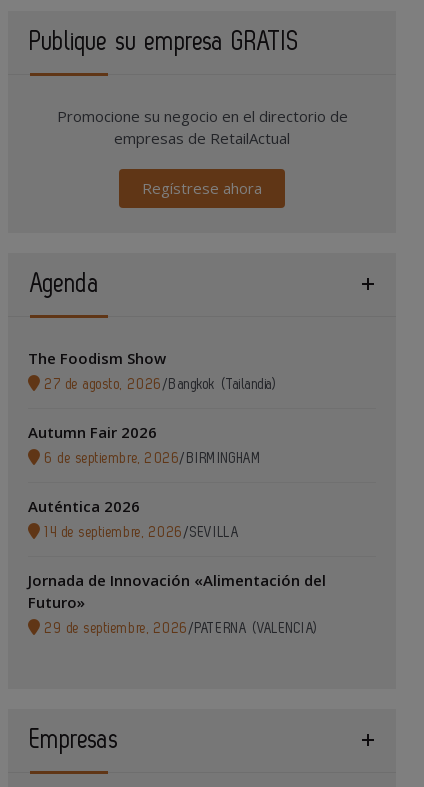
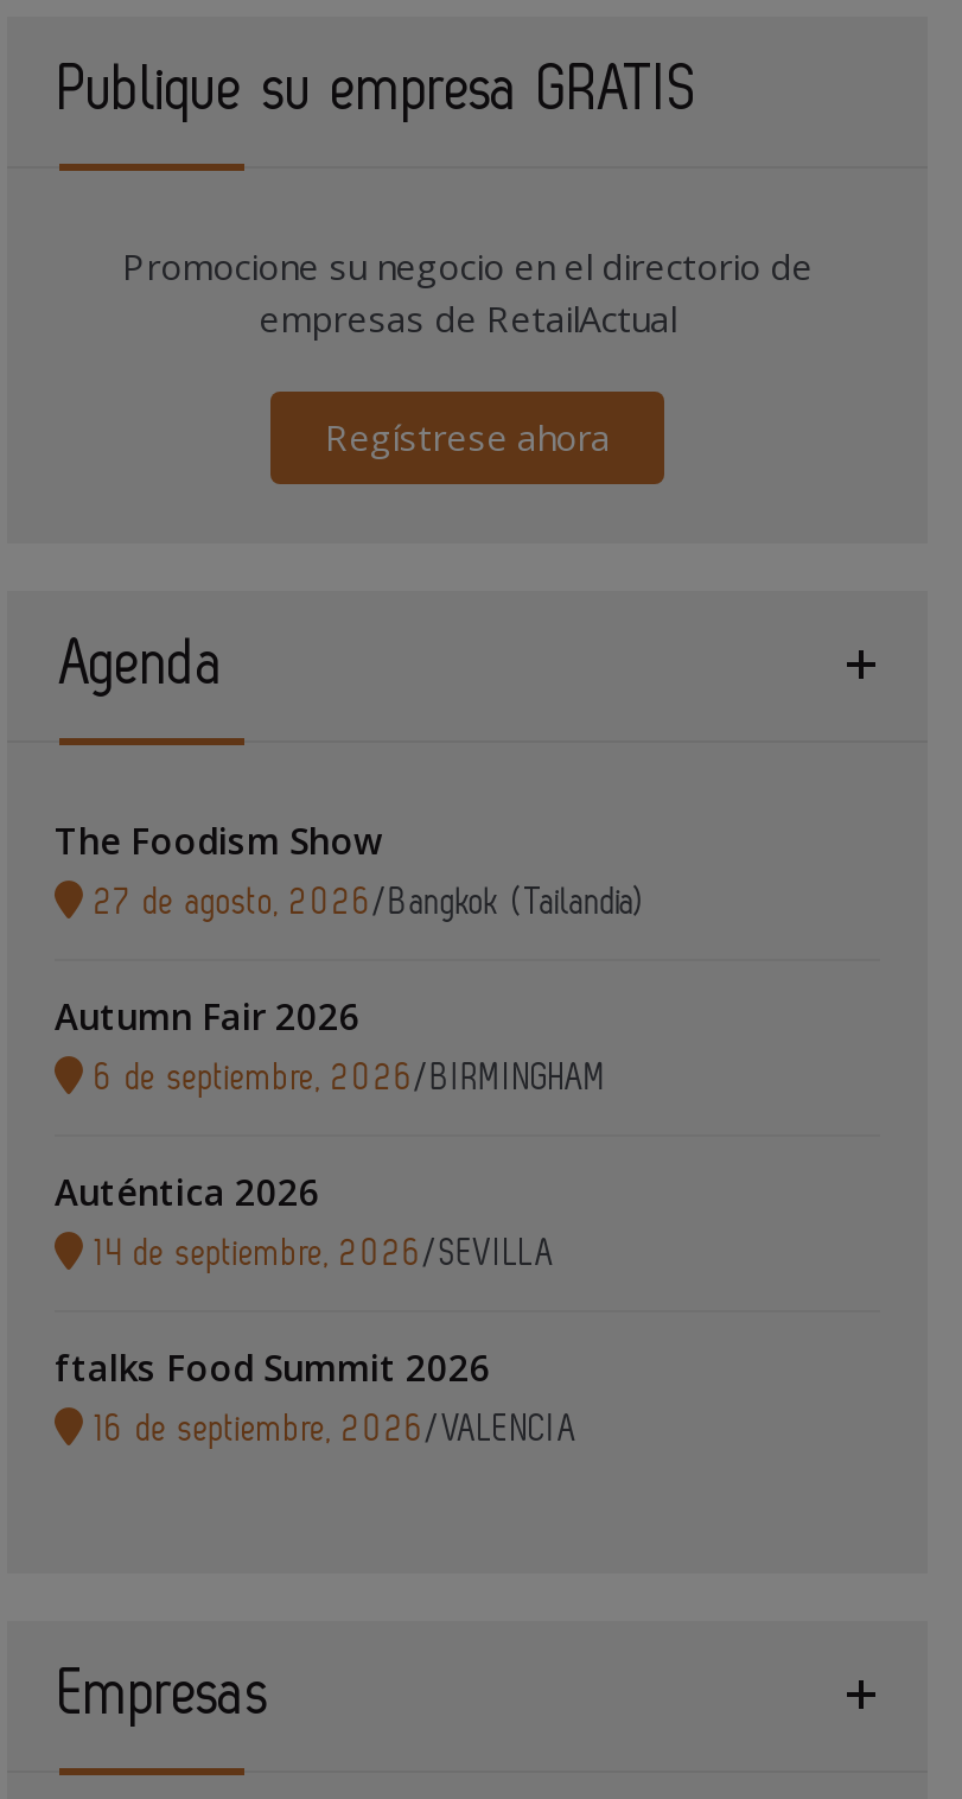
[28,570,326,636] Jornada de Innovación «Alimentación del | Futuro» | 29 de septiembre, 2026 /PATERNA (VALENCIA) -> [55,1343,578,1448] ftalks Food Summit 2026 | 16 de septiembre, 2026/VALENCIA

